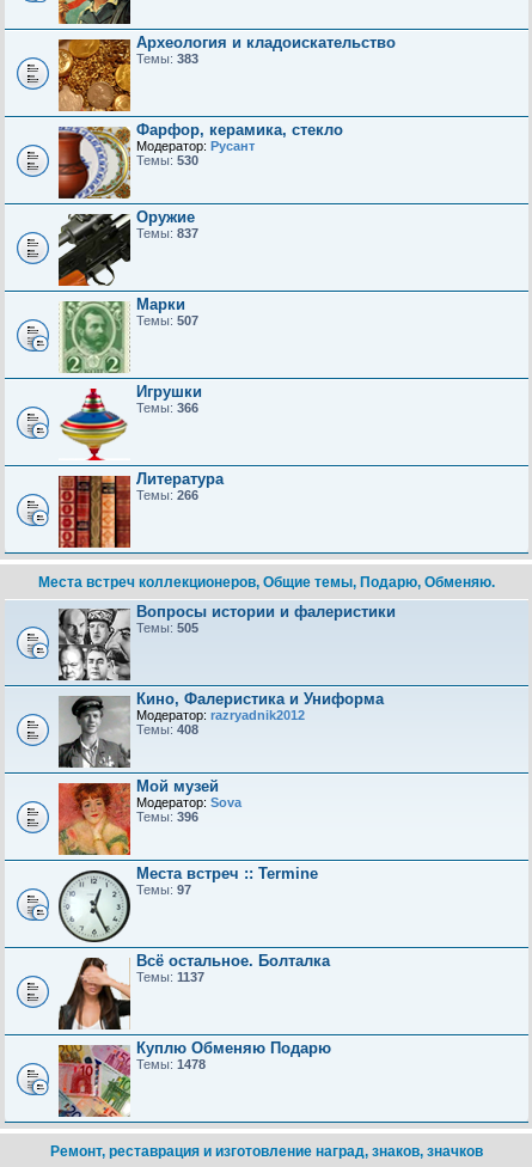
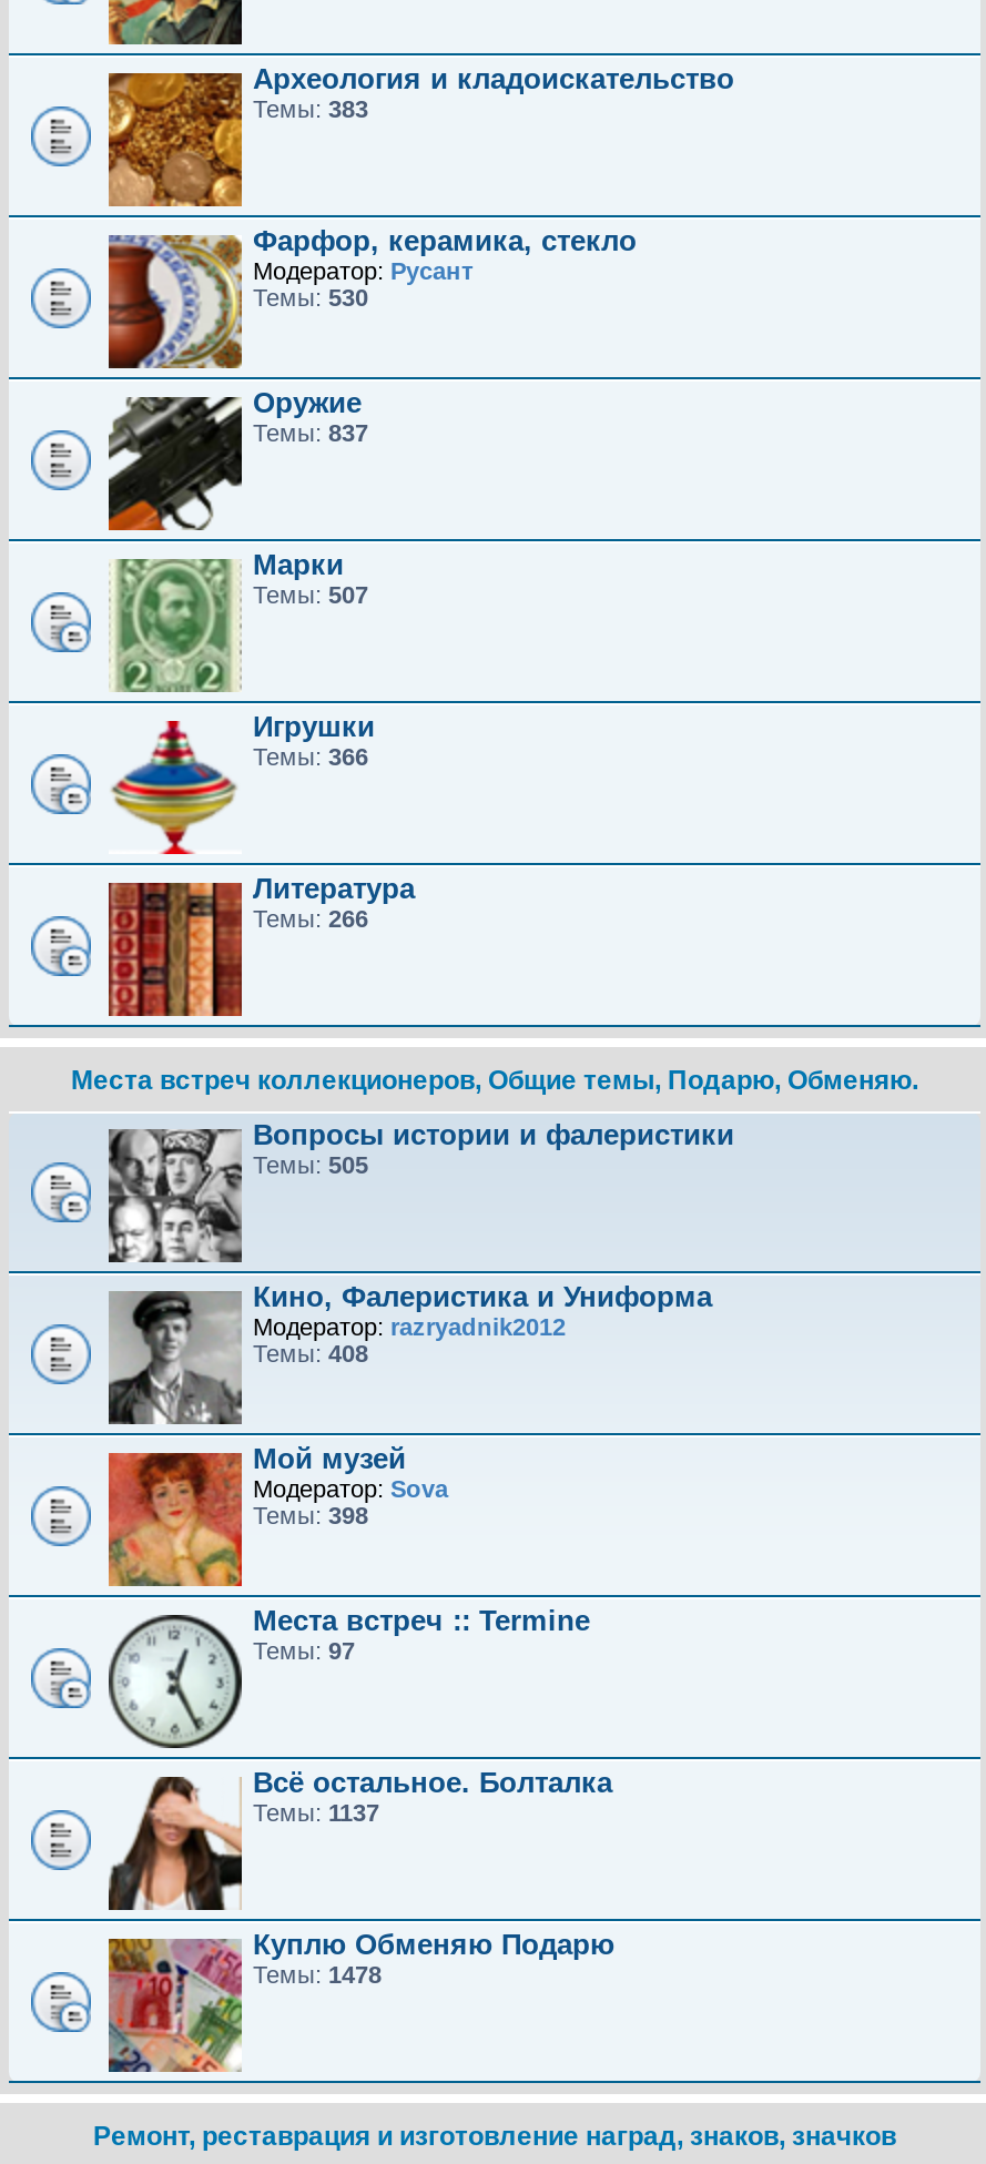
[136,809,198,824] Темы: 396 -> [253,1502,368,1528] Темы: 398

